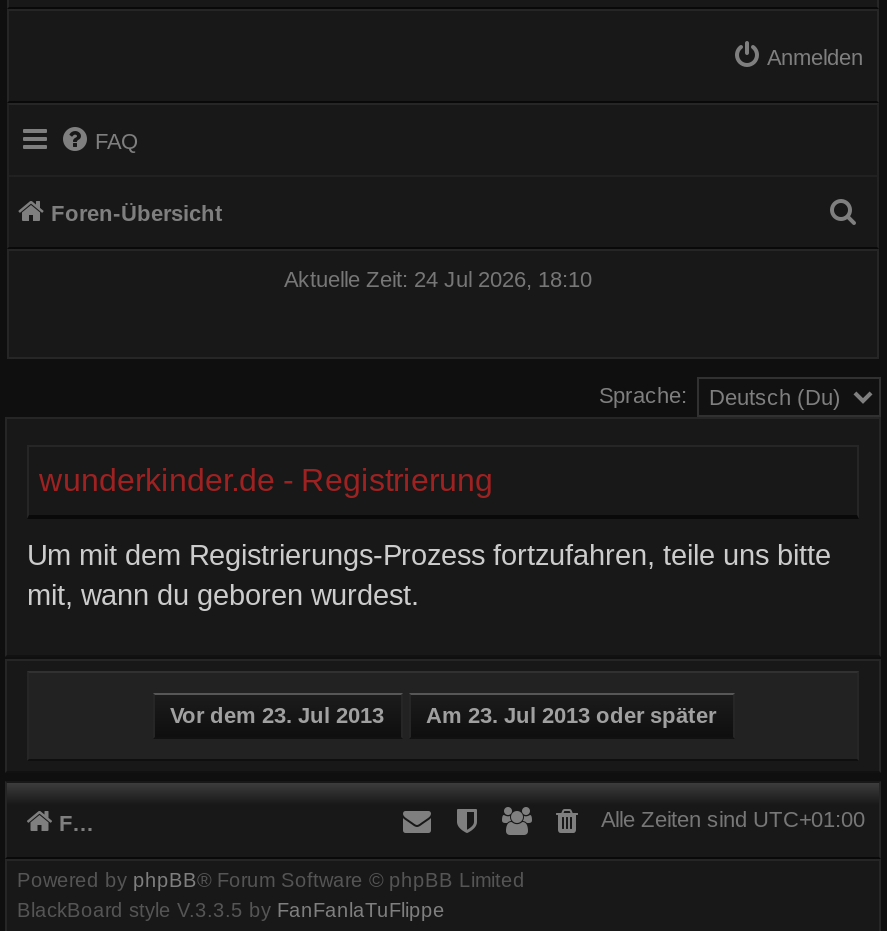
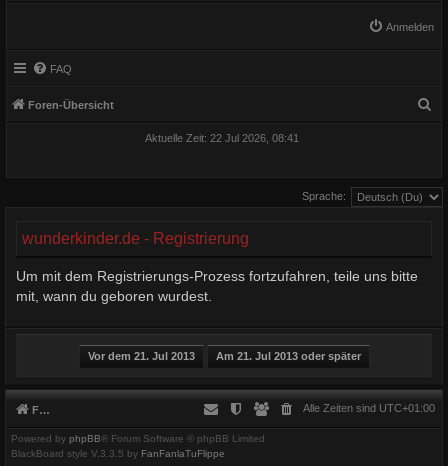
[284,266,592,290] Aktuelle Zeit: 24 Jul 2026, 18:10 -> [144,132,298,144] Aktuelle Zeit: 22 Jul 2026, 08:41

